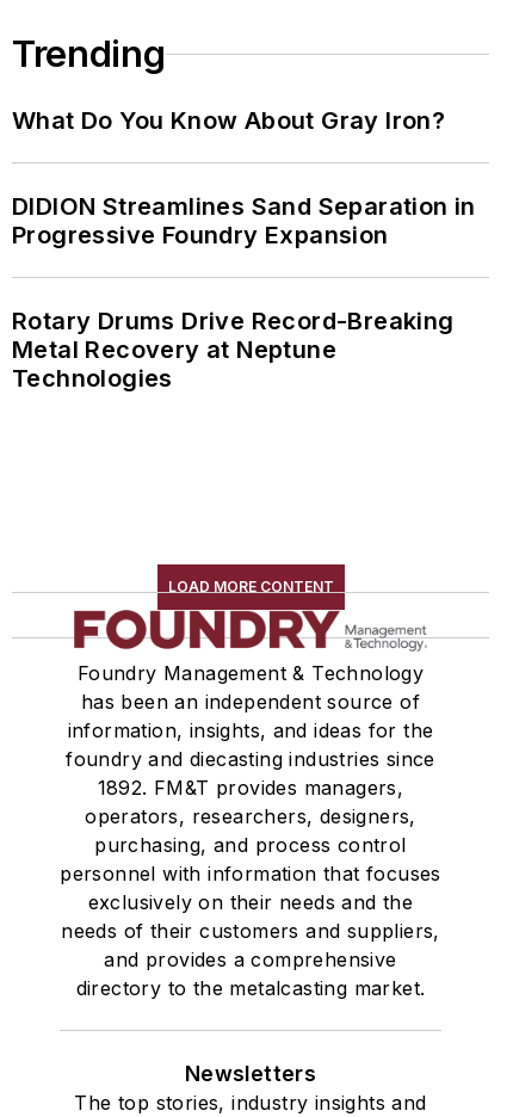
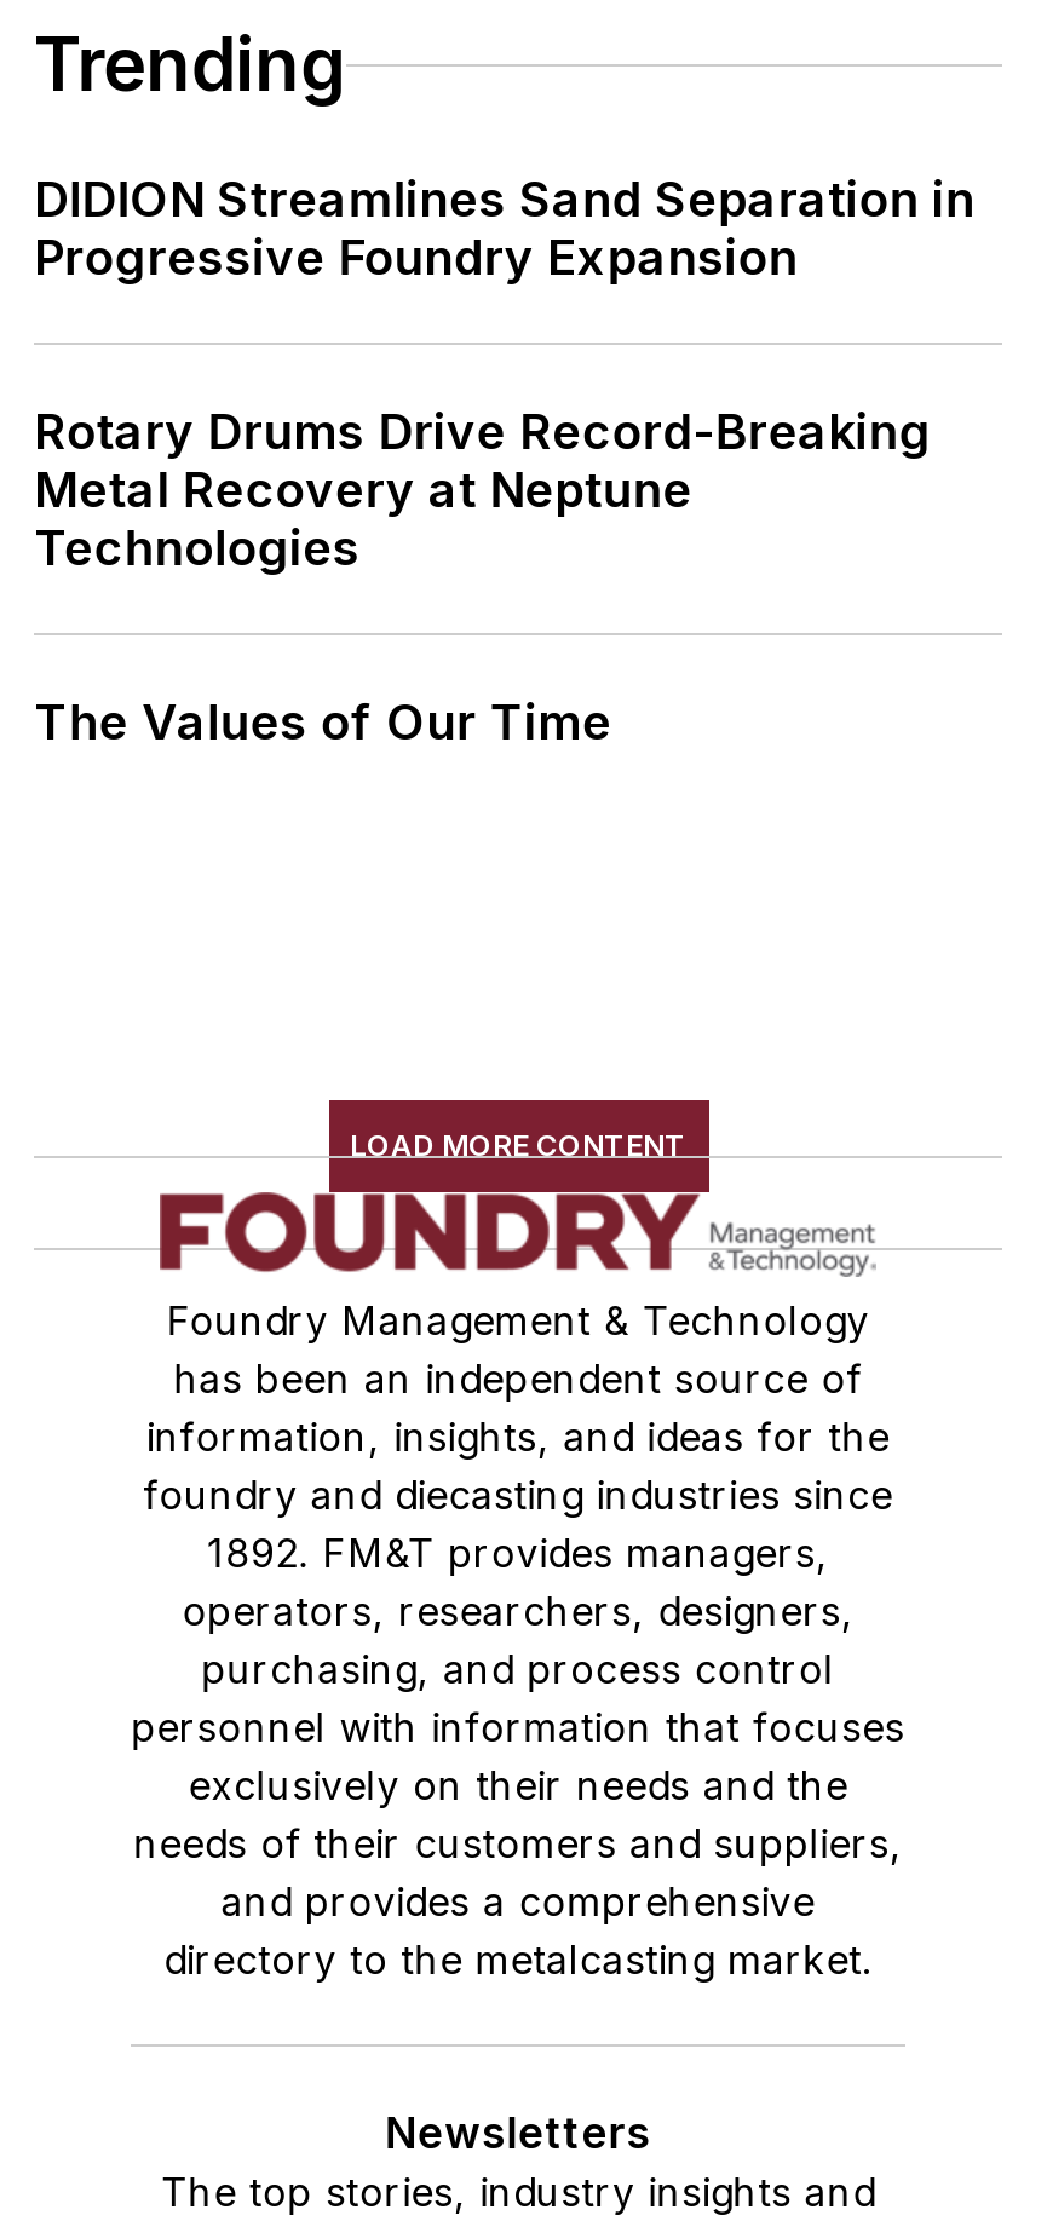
[12,106,445,135] What Do You Know About Gray Iron? -> none
moved [12,192,476,393] -> [34,171,975,578]: DIDION Streamlines Sand Separation in | Progressive Foundry Expansion | Rotary Drums Drive Record-Breaking | Metal Recovery at Neptune | Technologies
none -> [34,694,612,752] The Values of Our Time

